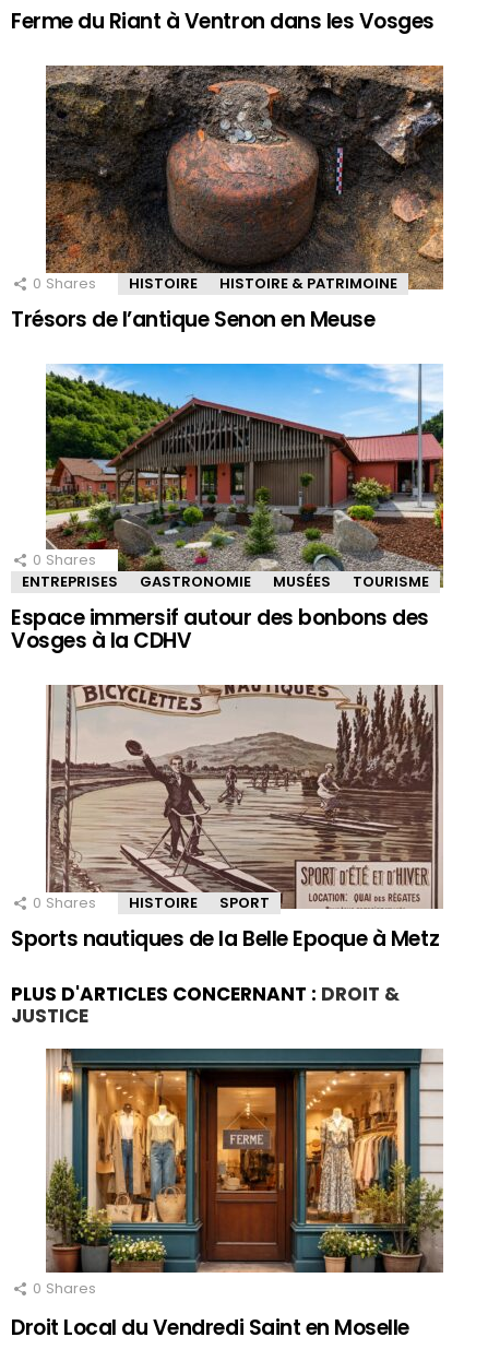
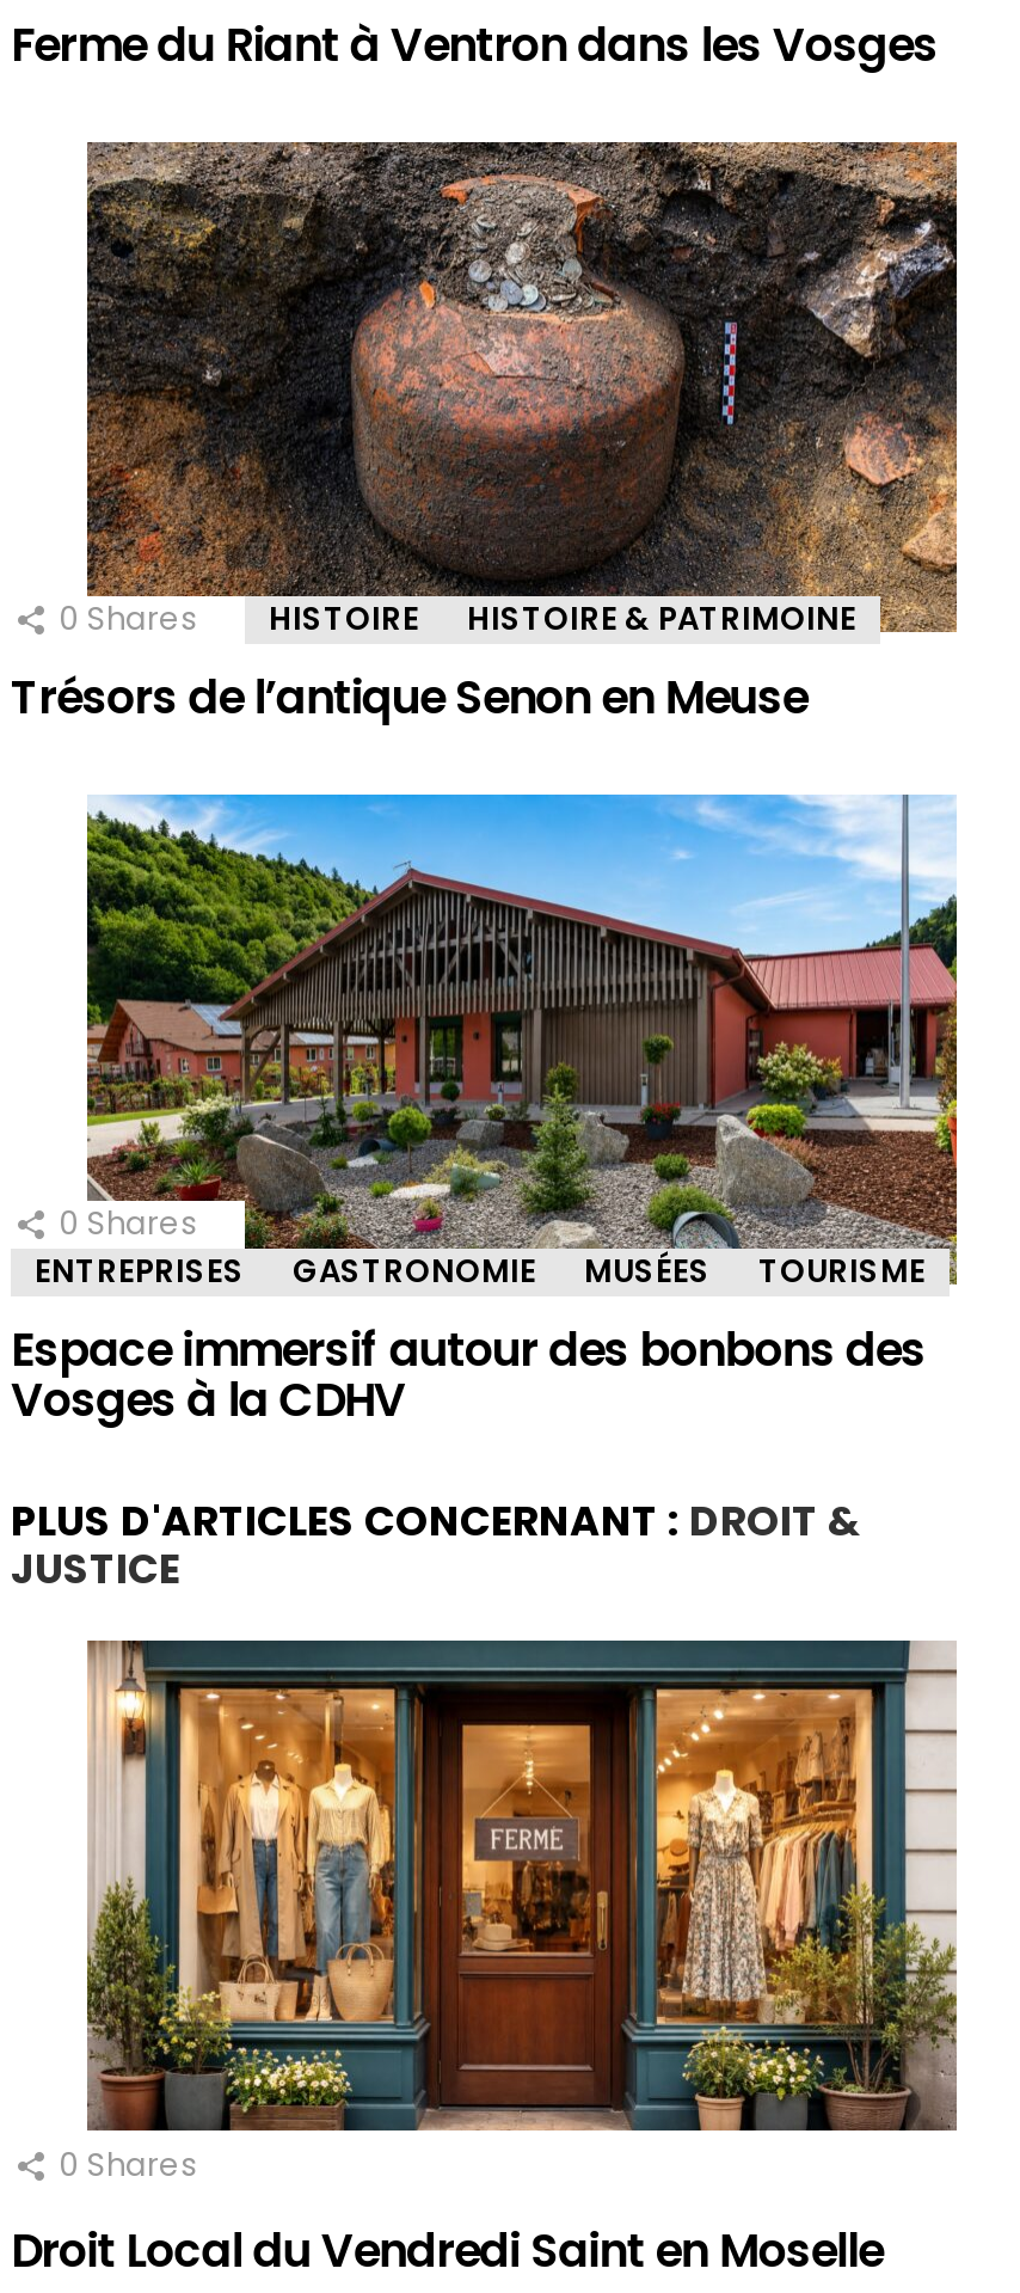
[11,684,443,954] [image] | 0 Shares | HISTOIRE | SPORT | Sports nautiques de la Belle Epoque à Metz -> none

